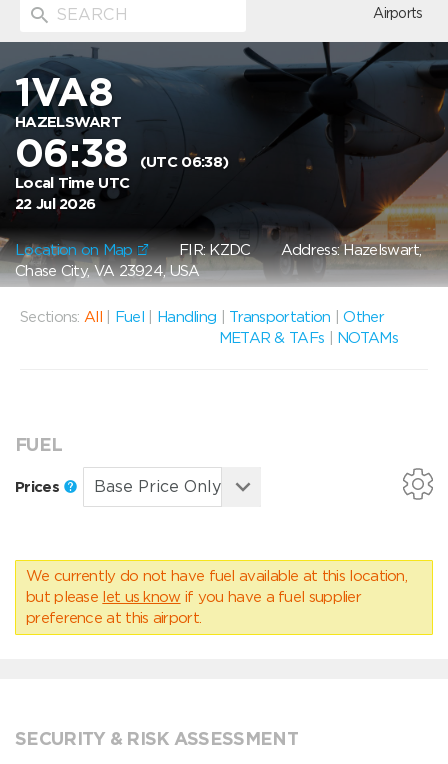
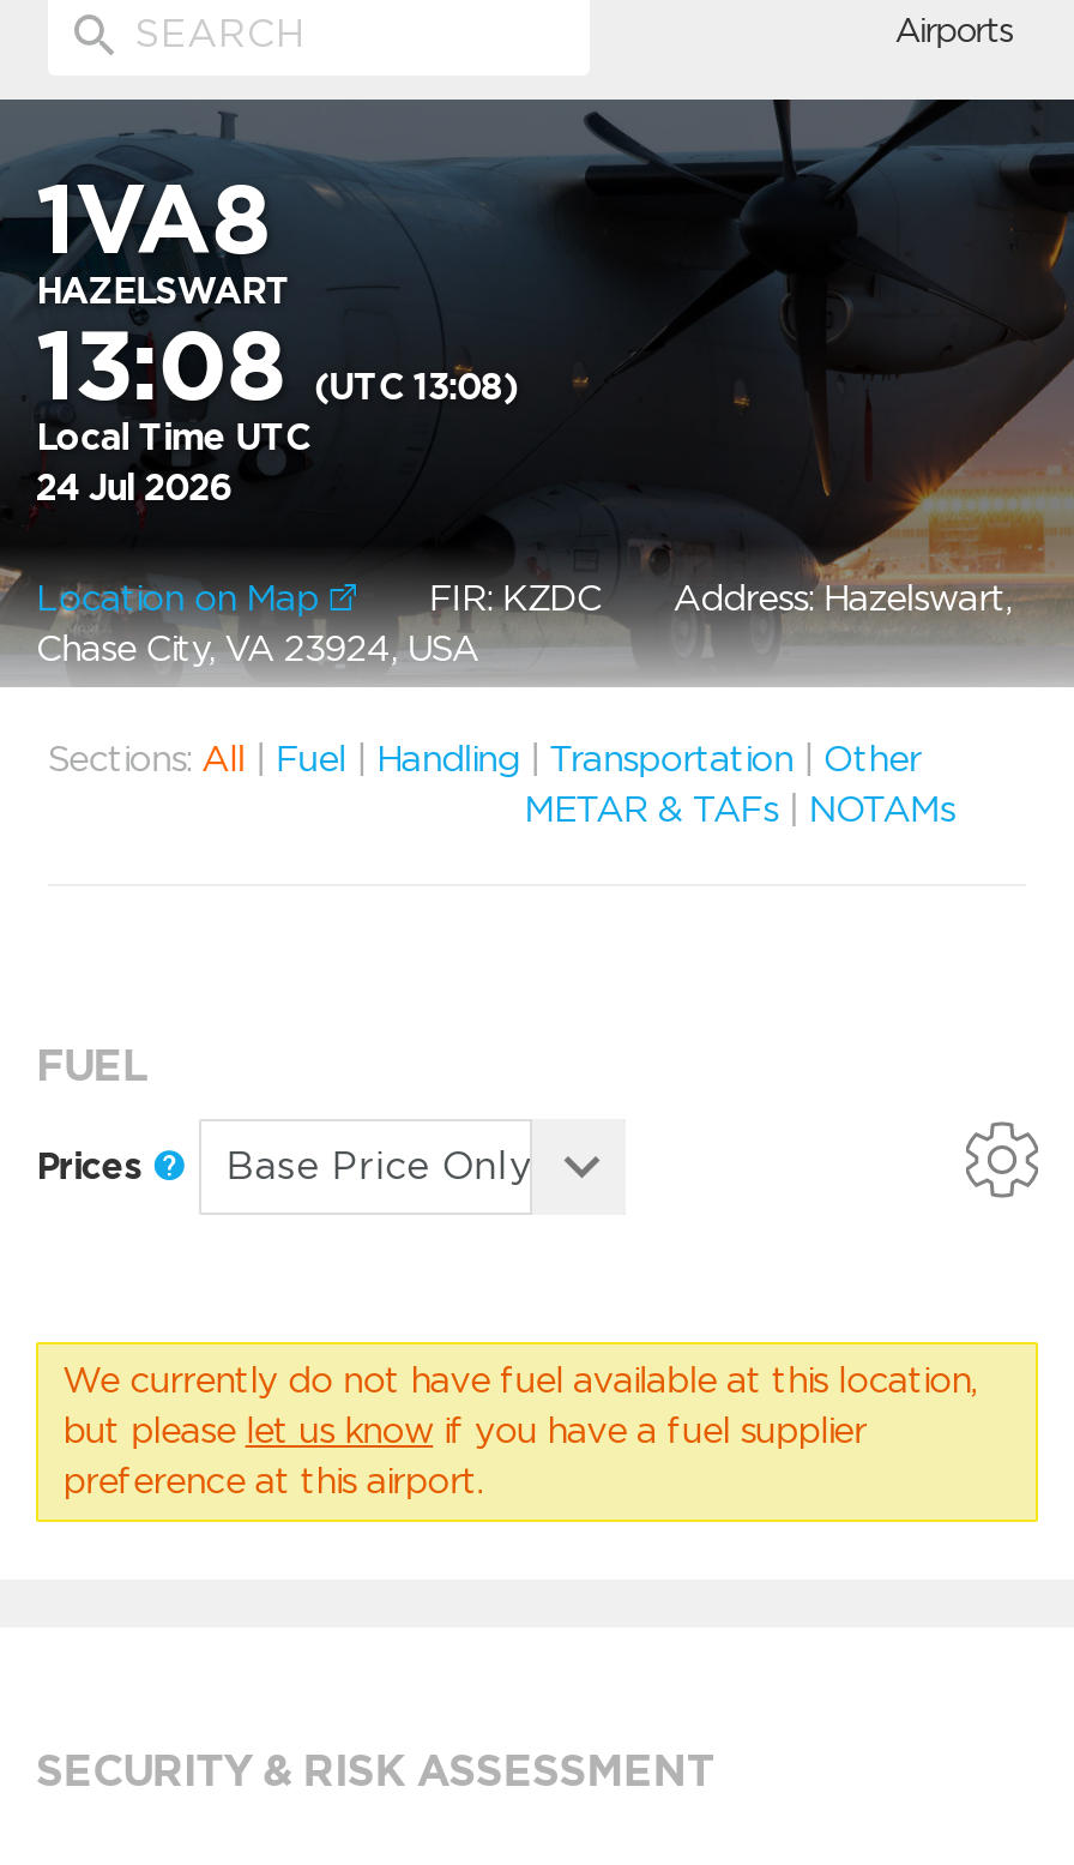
[15,129,228,177] 06:38 (UTC 06:38) -> [36,308,518,423] 13:08 (UTC 13:08)
[15,195,95,213] 22 Jul 2026 -> [36,467,231,510] 24 Jul 2026

